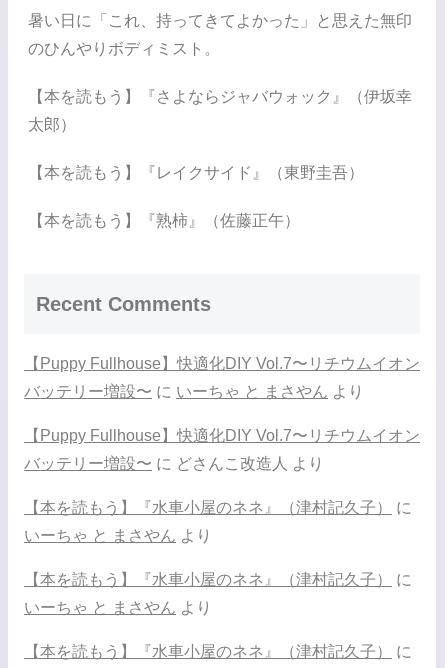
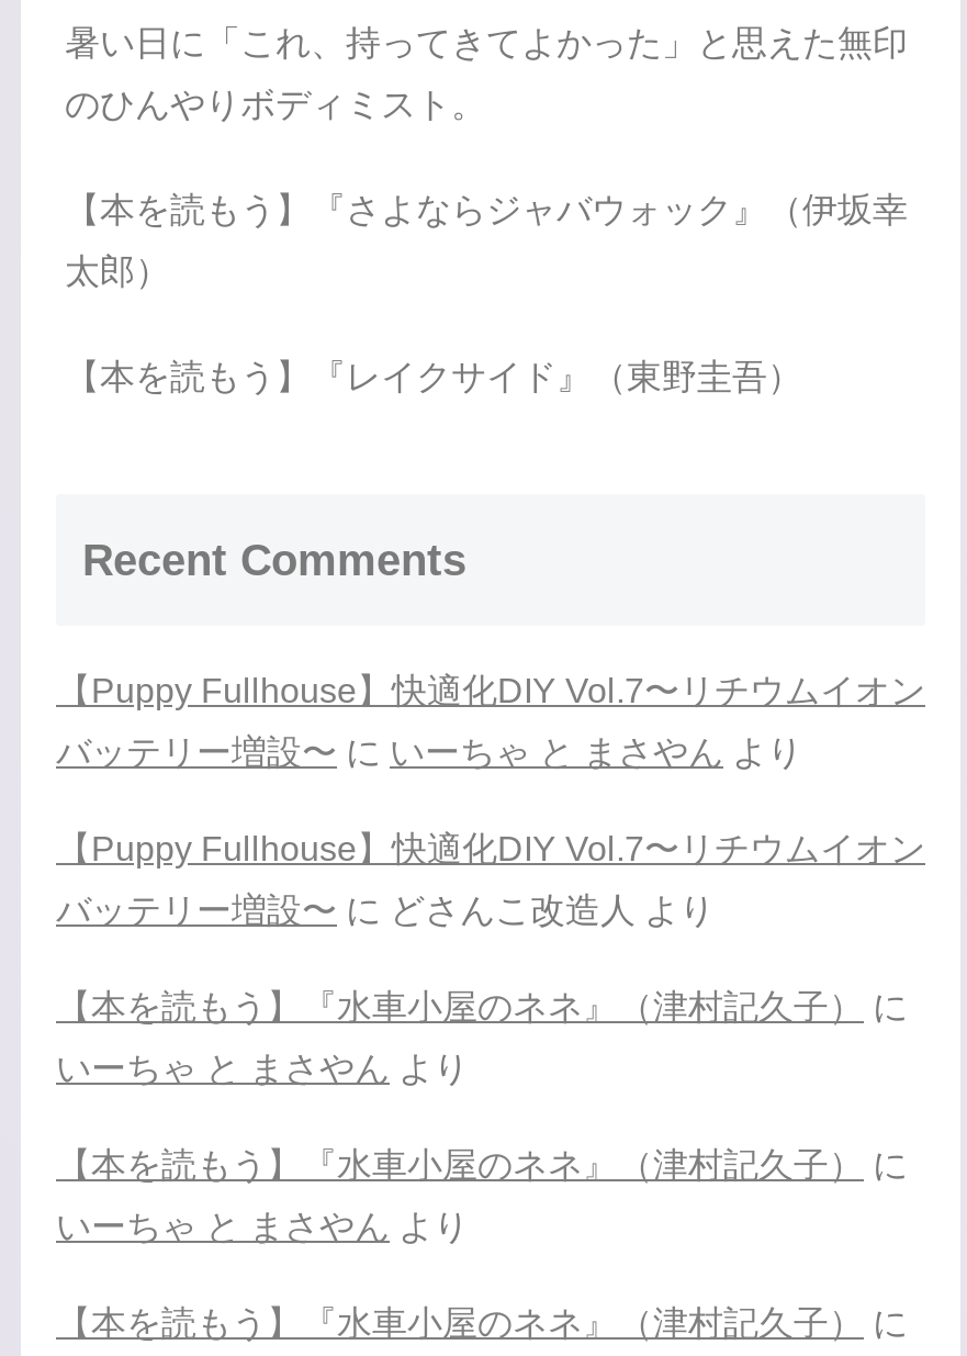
[28,212,300,229] 【本を読もう】『熟柿』（佐藤正午） -> none

